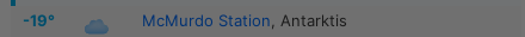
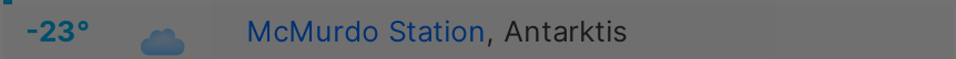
[23,11,55,30] -19° -> [26,14,90,49] -23°

